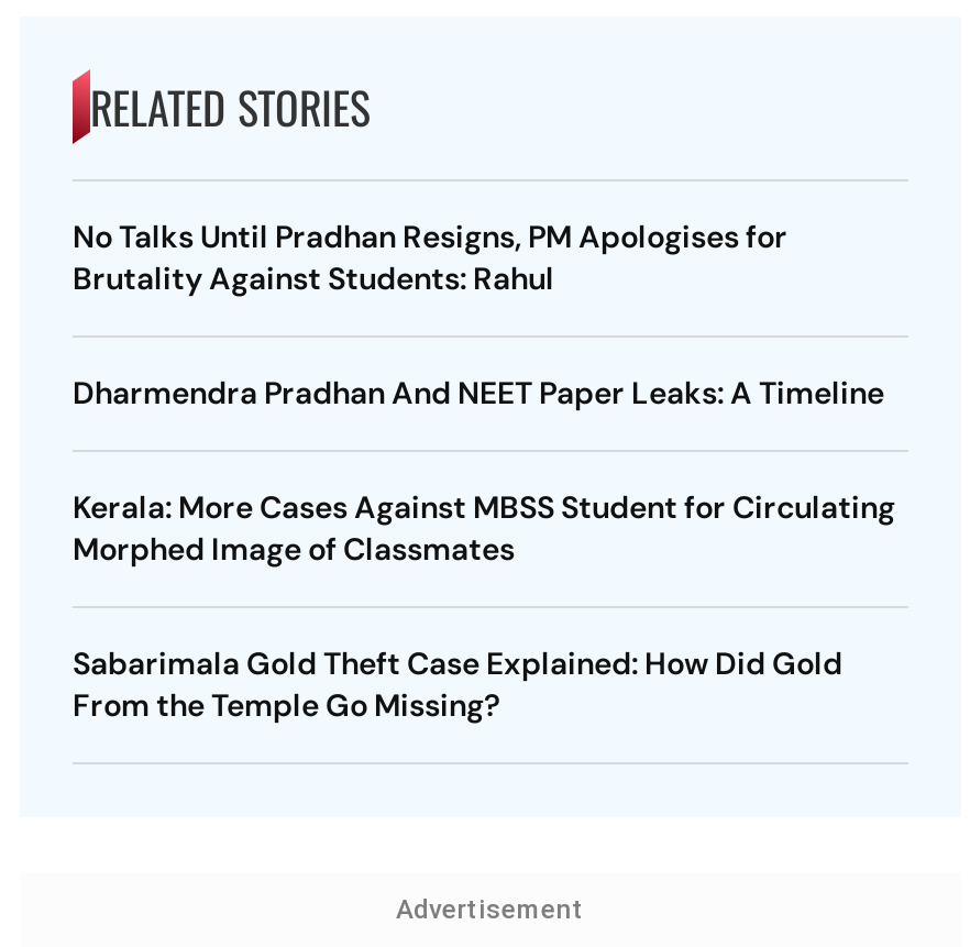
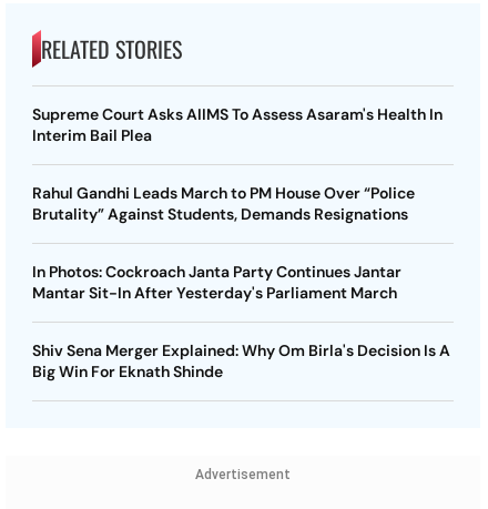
[73,217,787,299] No Talks Until Pradhan Resigns, PM Apologises for | Brutality Against Students: Rahul -> [32,104,443,145] Supreme Court Asks AIIMS To Assess Asaram's Health In | Interim Bail Plea
[73,374,884,413] Dharmendra Pradhan And NEET Paper Leaks: A Timeline -> [32,183,415,224] Rahul Gandhi Leads March to PM House Over “Police | Brutality” Against Students, Demands Resignations
[73,488,895,569] Kerala: More Cases Against MBSS Student for Circulating | Morphed Image of Classmates -> [32,261,401,303] In Photos: Cockroach Janta Party Continues Jantar | Mantar Sit-In After Yesterday's Parliament March
[73,644,842,725] Sabarimala Gold Theft Case Explained: How Did Gold | From the Temple Go Missing? -> [32,340,450,381] Shiv Sena Merger Explained: Why Om Birla's Decision Is A | Big Win For Eknath Shinde

